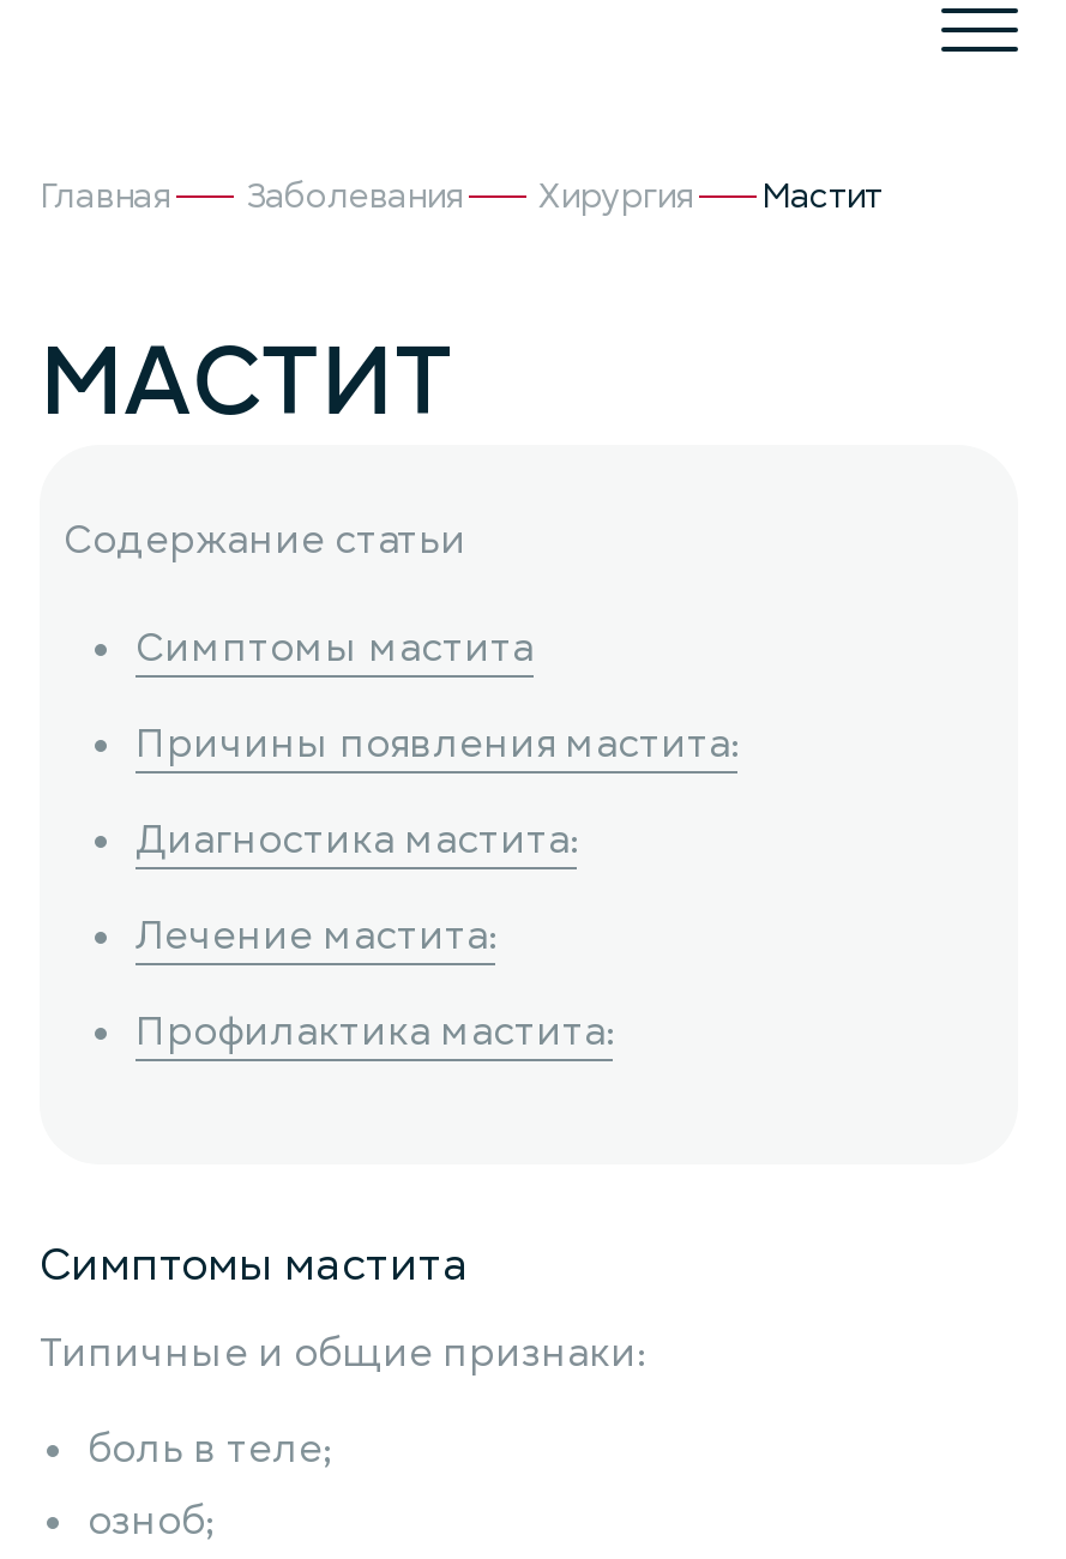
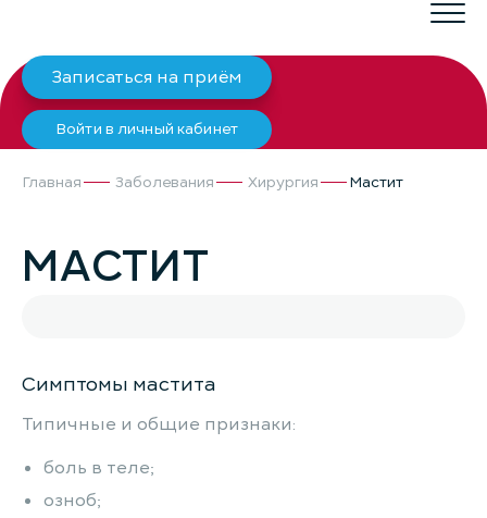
none -> [3,54,484,150] [image] | Записаться на приём | Войти в личный кабинет
moved [40,174,881,447] -> [22,172,403,296]: Главная | Заболевания | Хирургия | Мастит | МАСТИТ
[64,514,737,1059] Содержание статьи | Симптомы мастита | Причины появления мастита: | Диагностика мастита: | Лечение мастита: | Профилактика мастита: -> none

